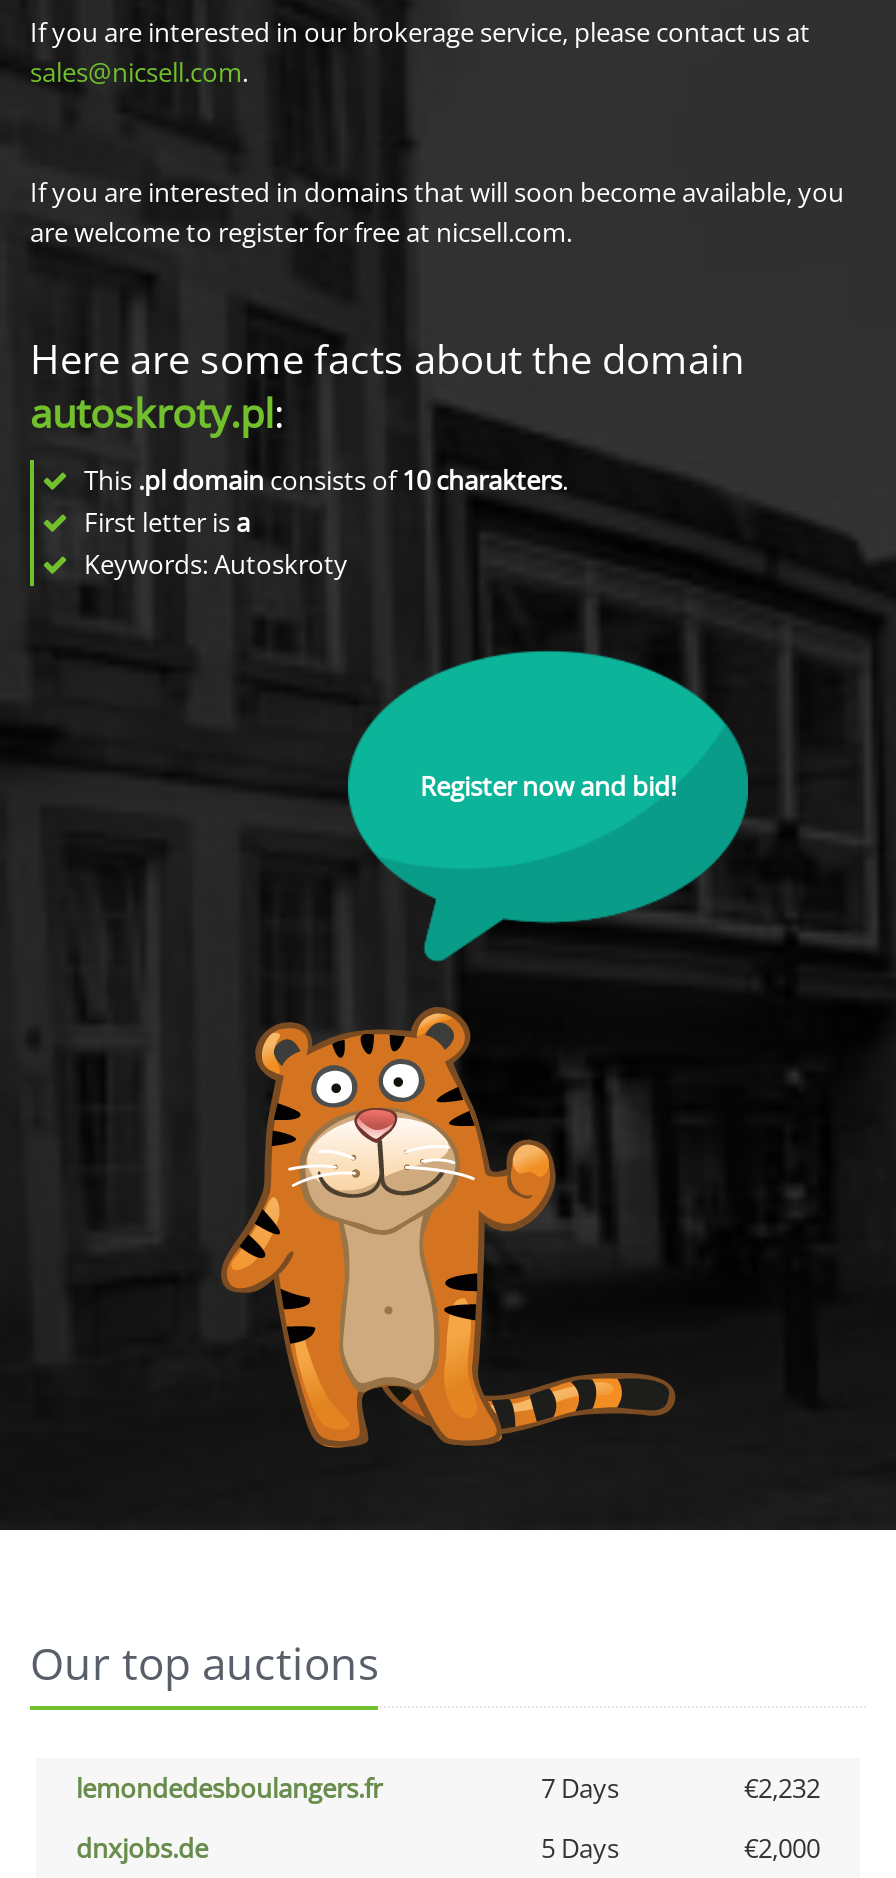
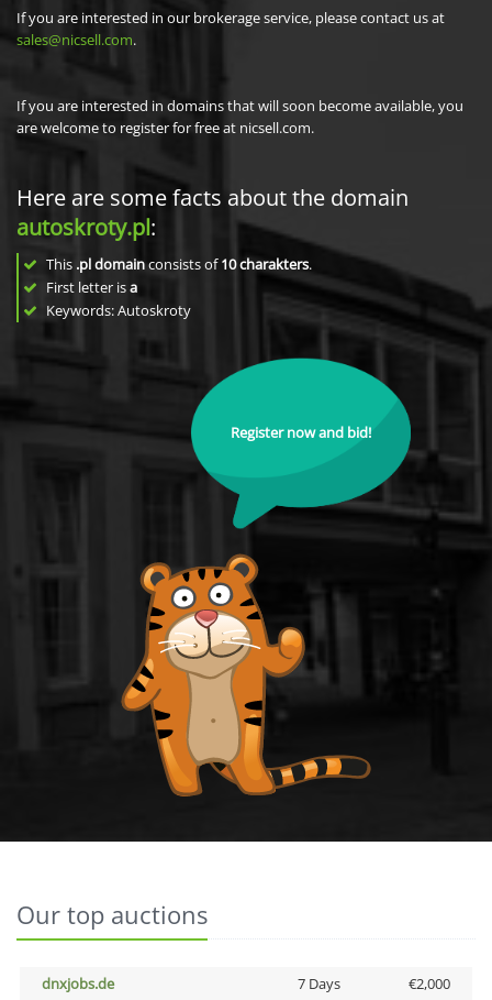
[76,1770,820,1806] lemondedesboulangers.fr | 7 Days | €2,232 -> none
[541,1830,619,1866] 5 Days -> [297,974,340,993] 7 Days

